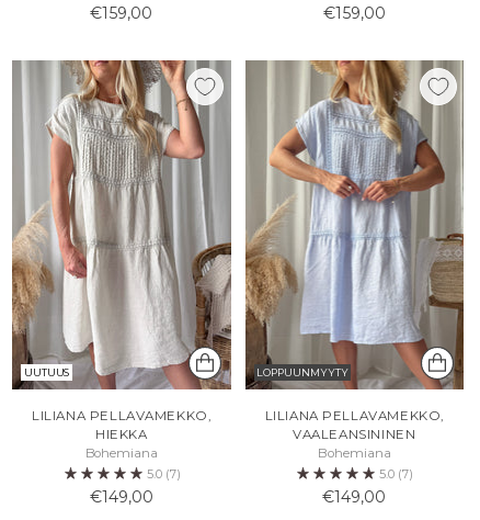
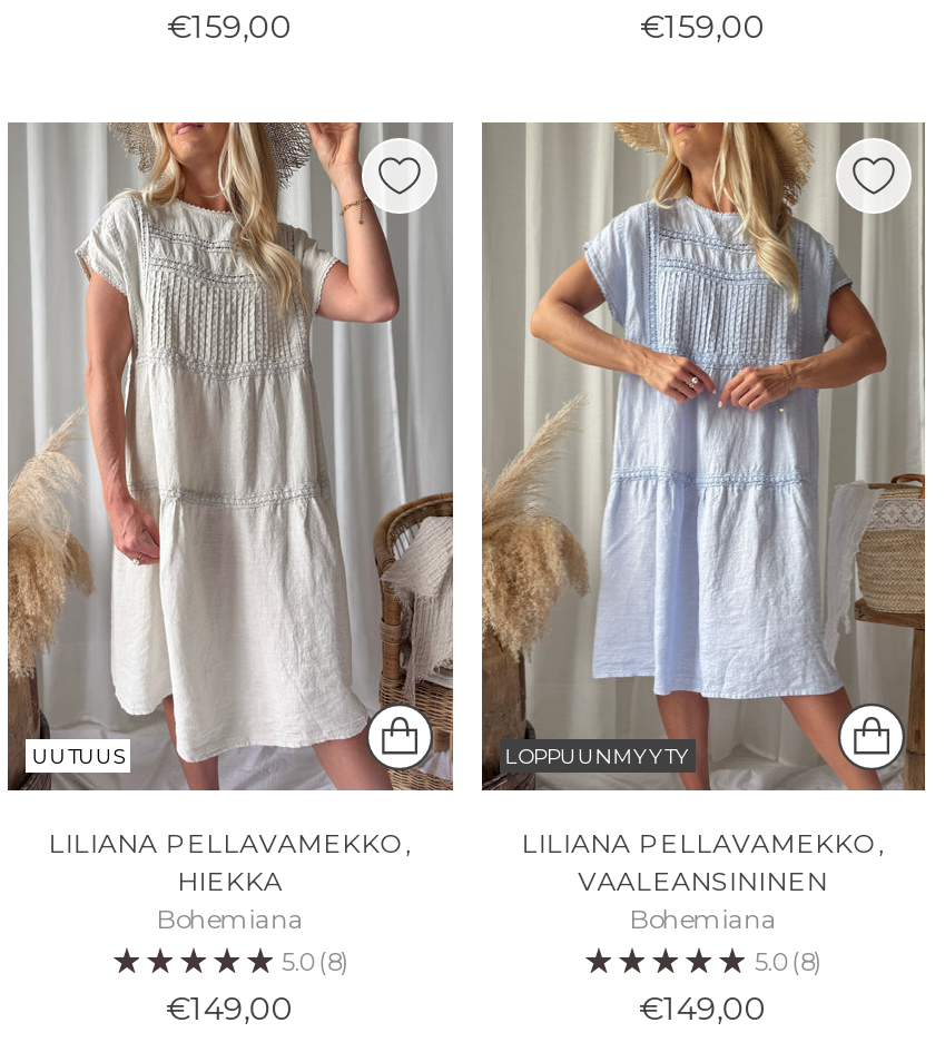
[147,466,180,481] 5.0 (7) -> [282,946,350,977] 5.0 (8)
[380,466,413,481] 5.0 (7) -> [755,946,823,977] 5.0 (8)

